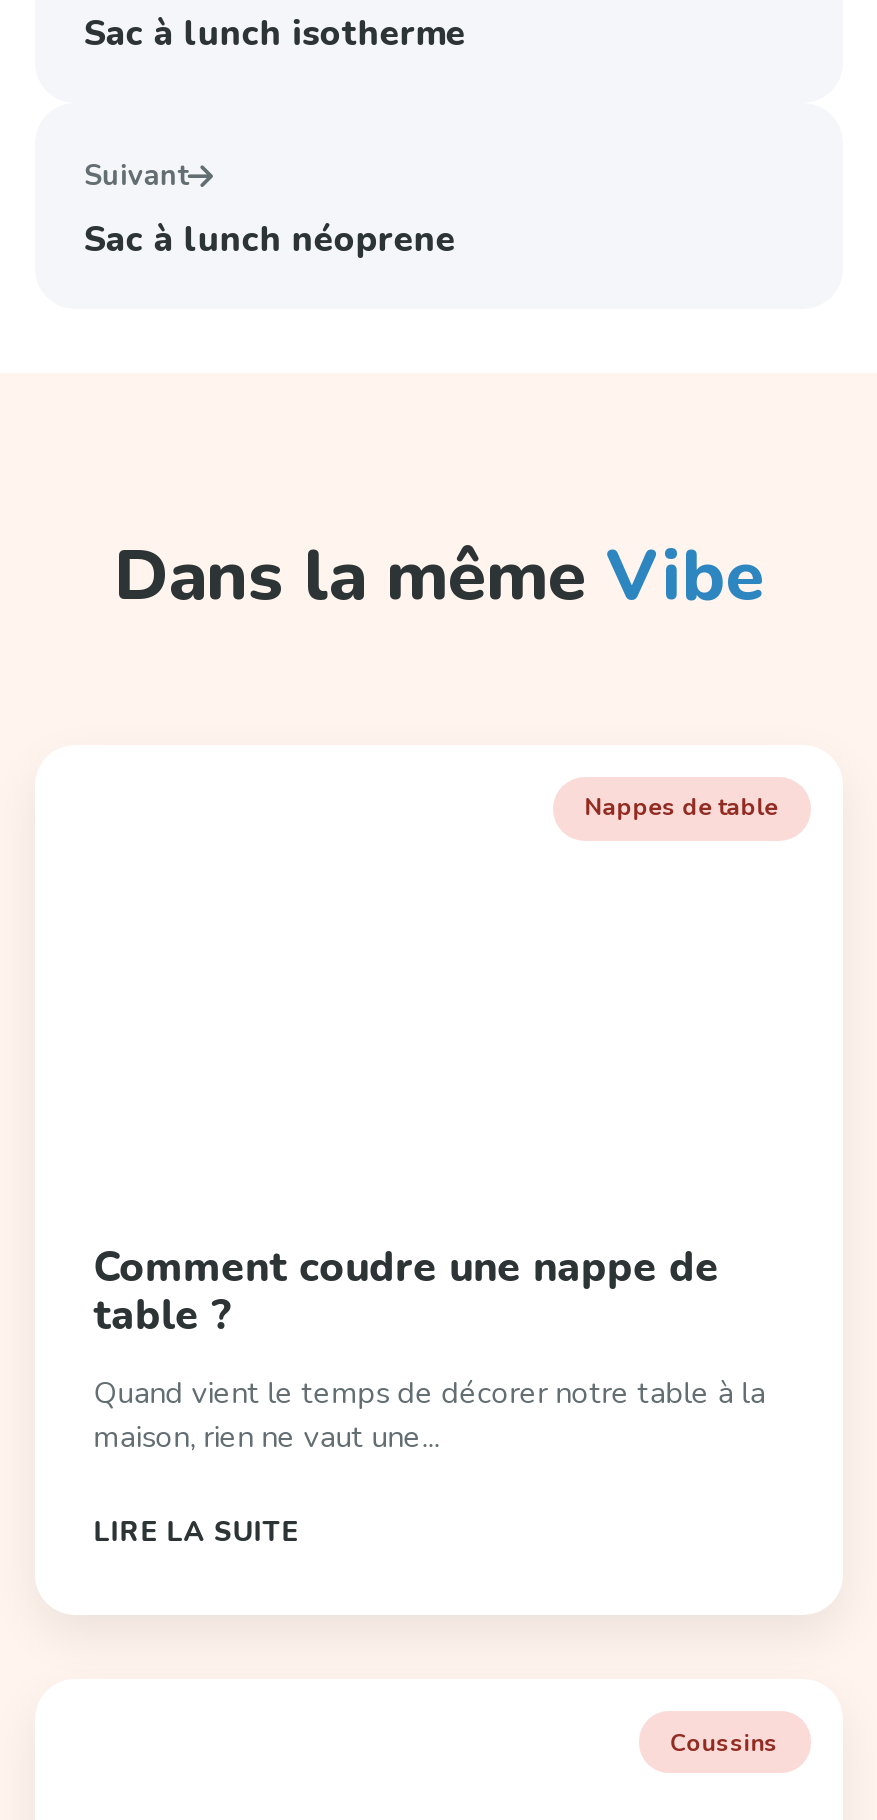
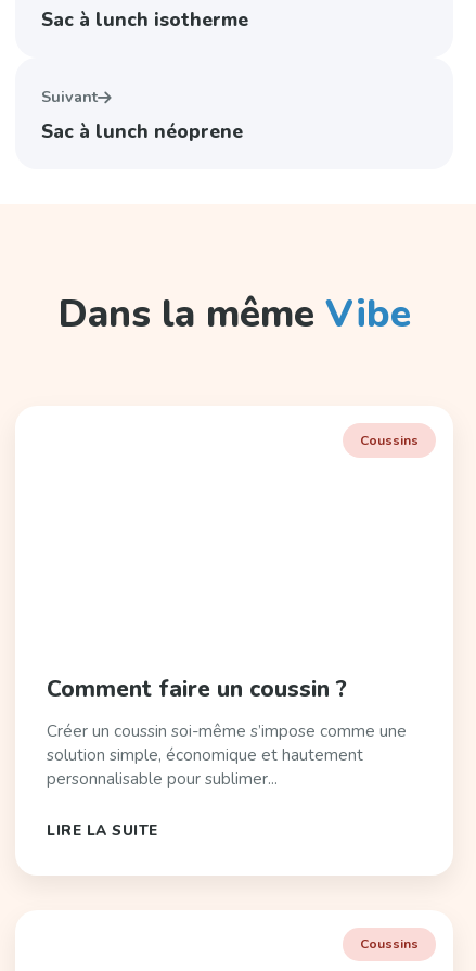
[584,792,778,824] Nappes de table -> [360,431,418,449] Coussins
[93,1239,719,1343] Comment coudre une nappe de | table ? -> [47,674,347,704] Comment faire un coussin ?
[93,1373,765,1457] Quand vient le temps de décorer notre table à la | maison, rien ne vaut une... -> [47,720,407,790] Créer un coussin soi-même s’impose comme une | solution simple, économique et hautement | personnalisable pour sublimer...

